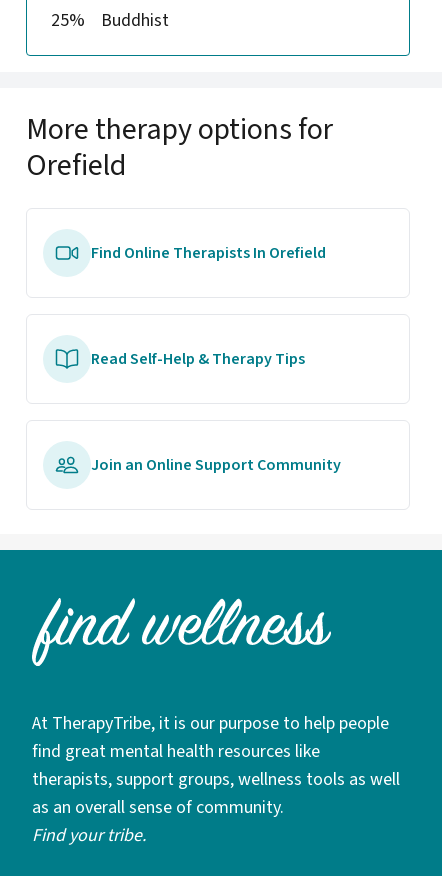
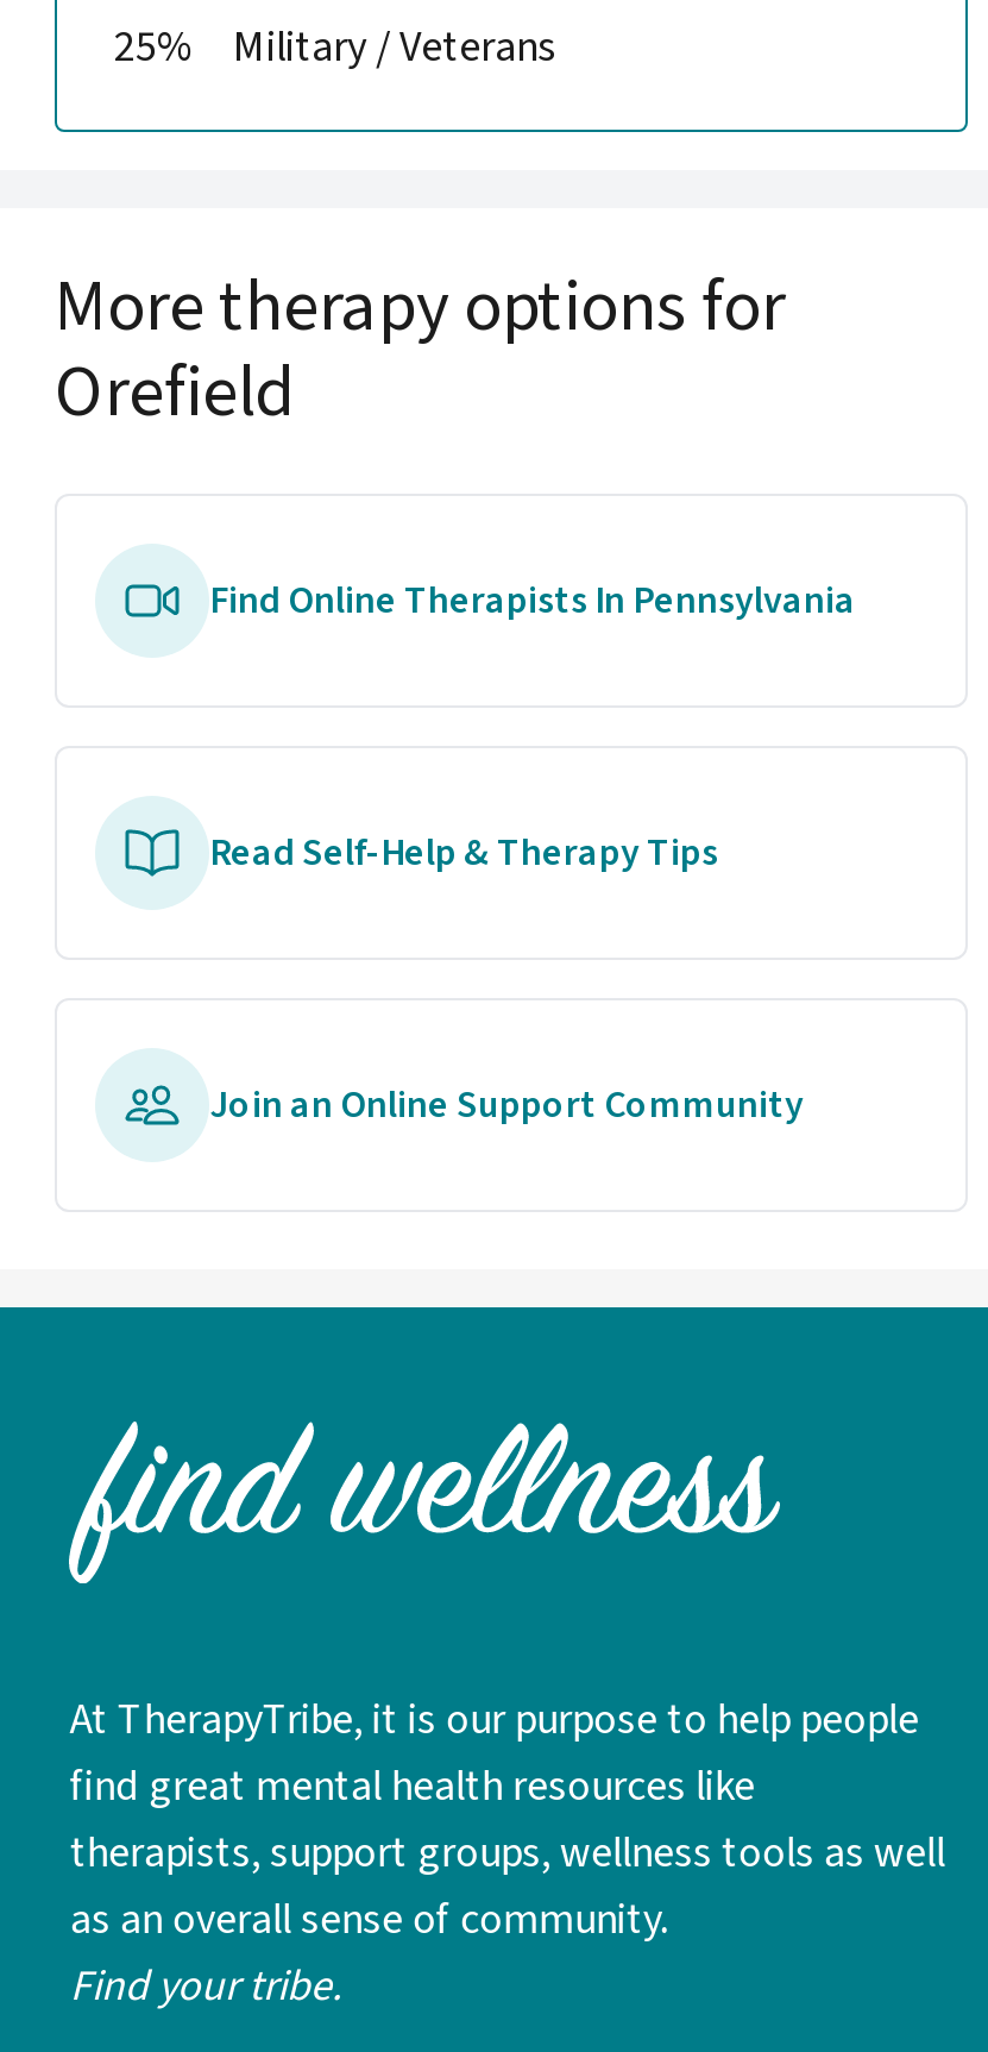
[101,8,169,33] Buddhist -> [233,19,556,79] Military / Veterans
[91,242,326,264] Find Online Therapists In Orefield -> [209,576,856,628] Find Online Therapists In Pennsylvania

